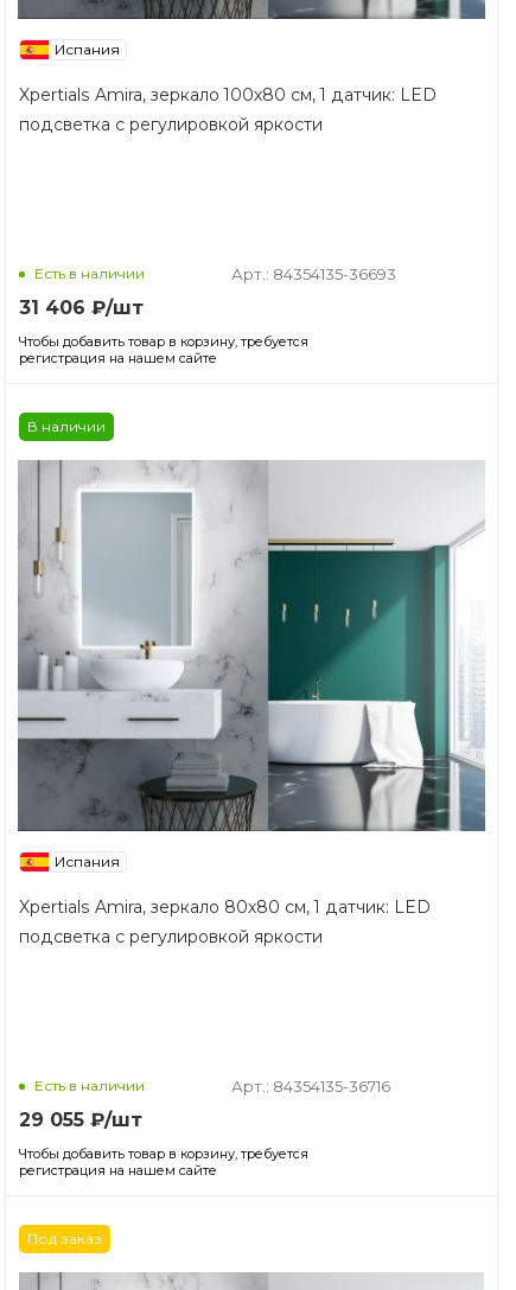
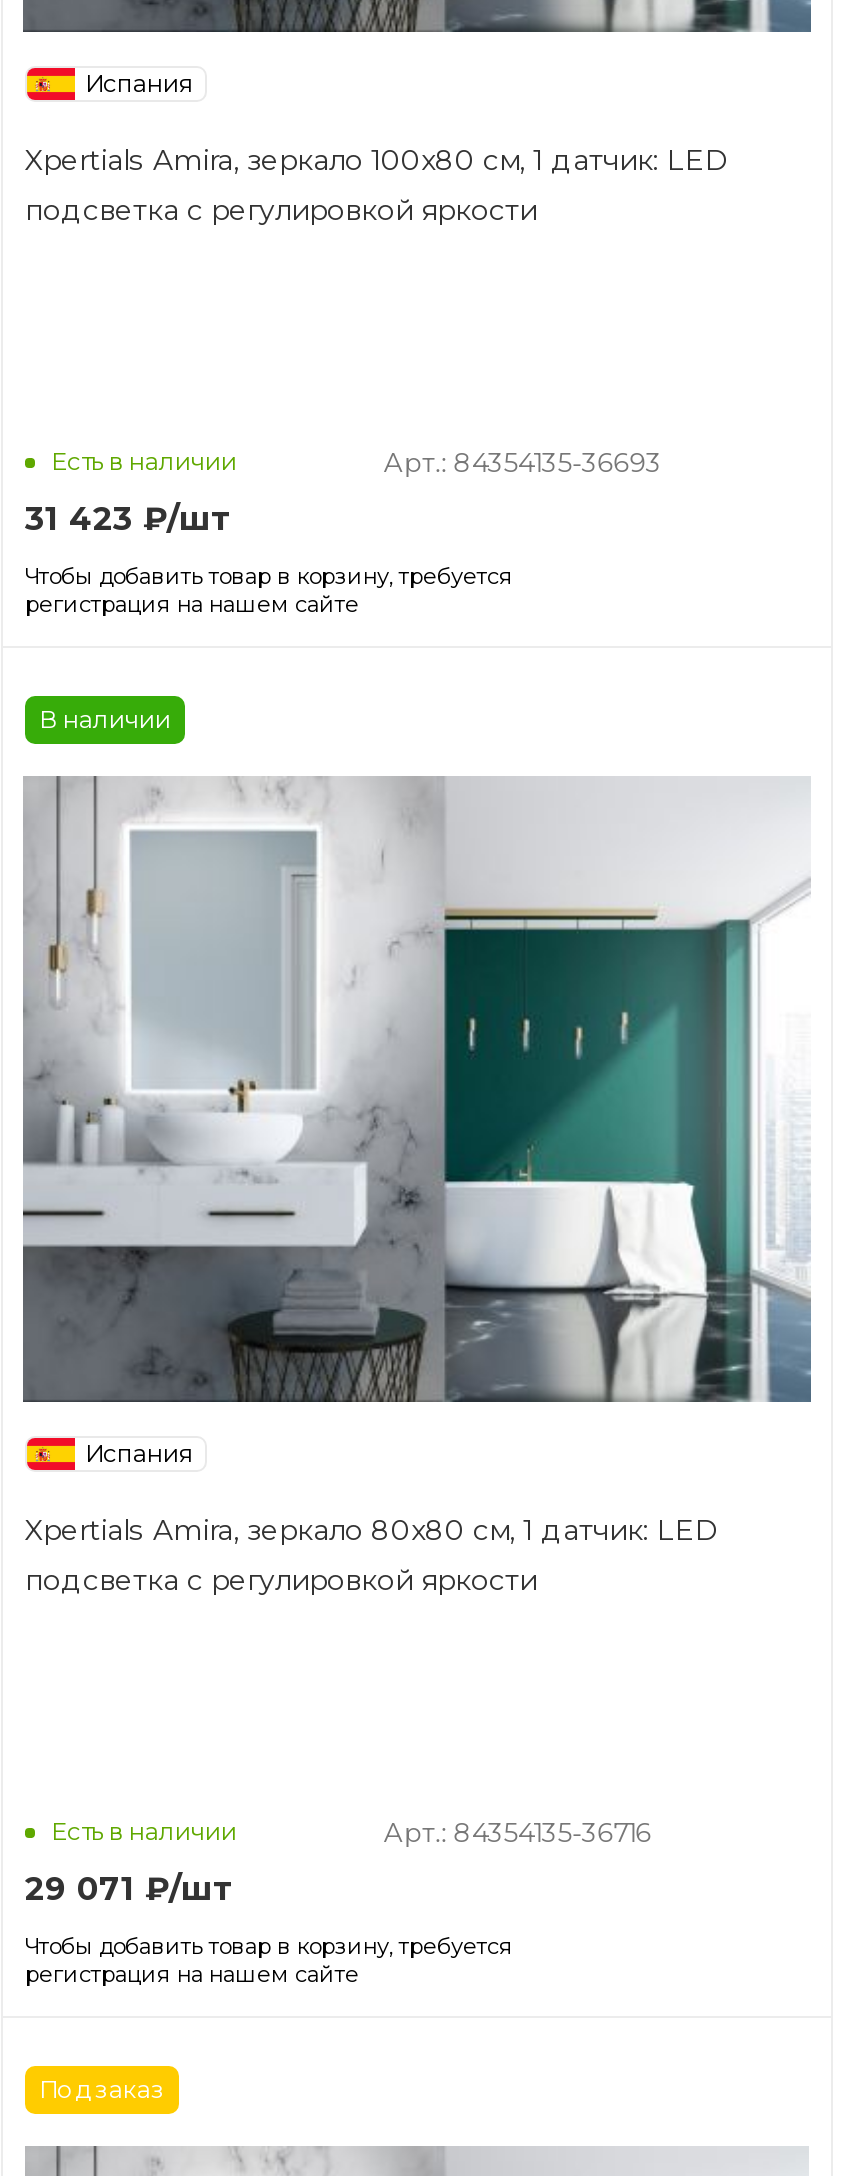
[19,297,144,319] 31 406 ₽/шт -> [25,501,231,539] 31 423 ₽/шт
[19,1109,142,1131] 29 055 ₽/шт -> [25,1871,233,1909] 29 071 ₽/шт

